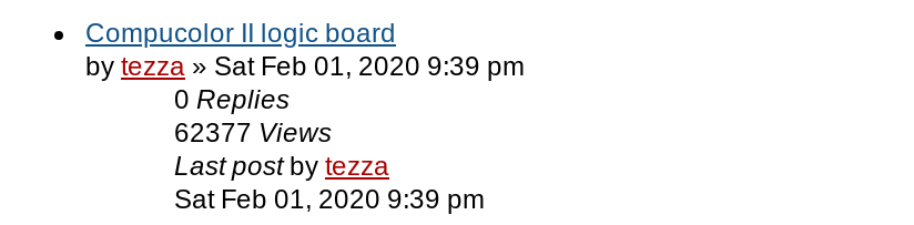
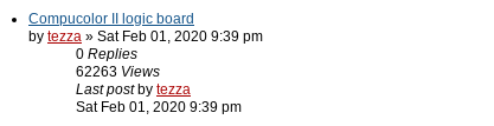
[174,117,332,149] 62377 Views -> [76,64,160,80] 62263 Views

